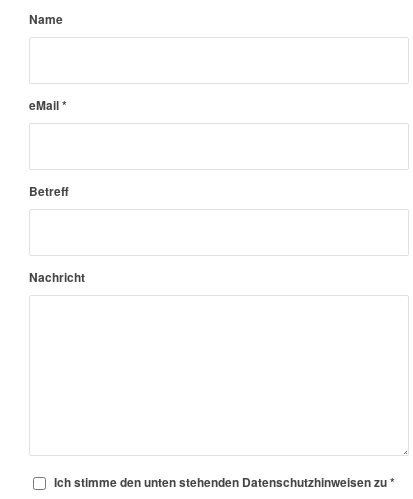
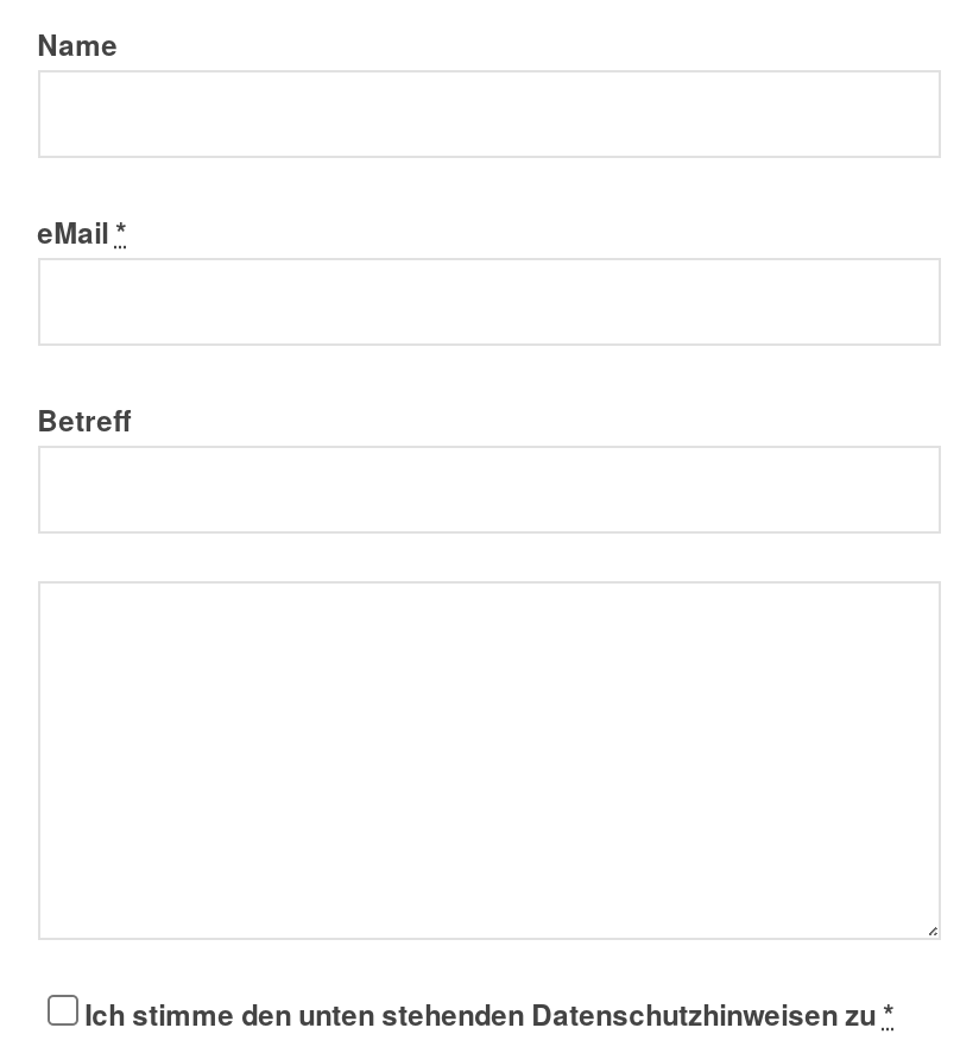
[29,269,85,286] Nachricht -> none

